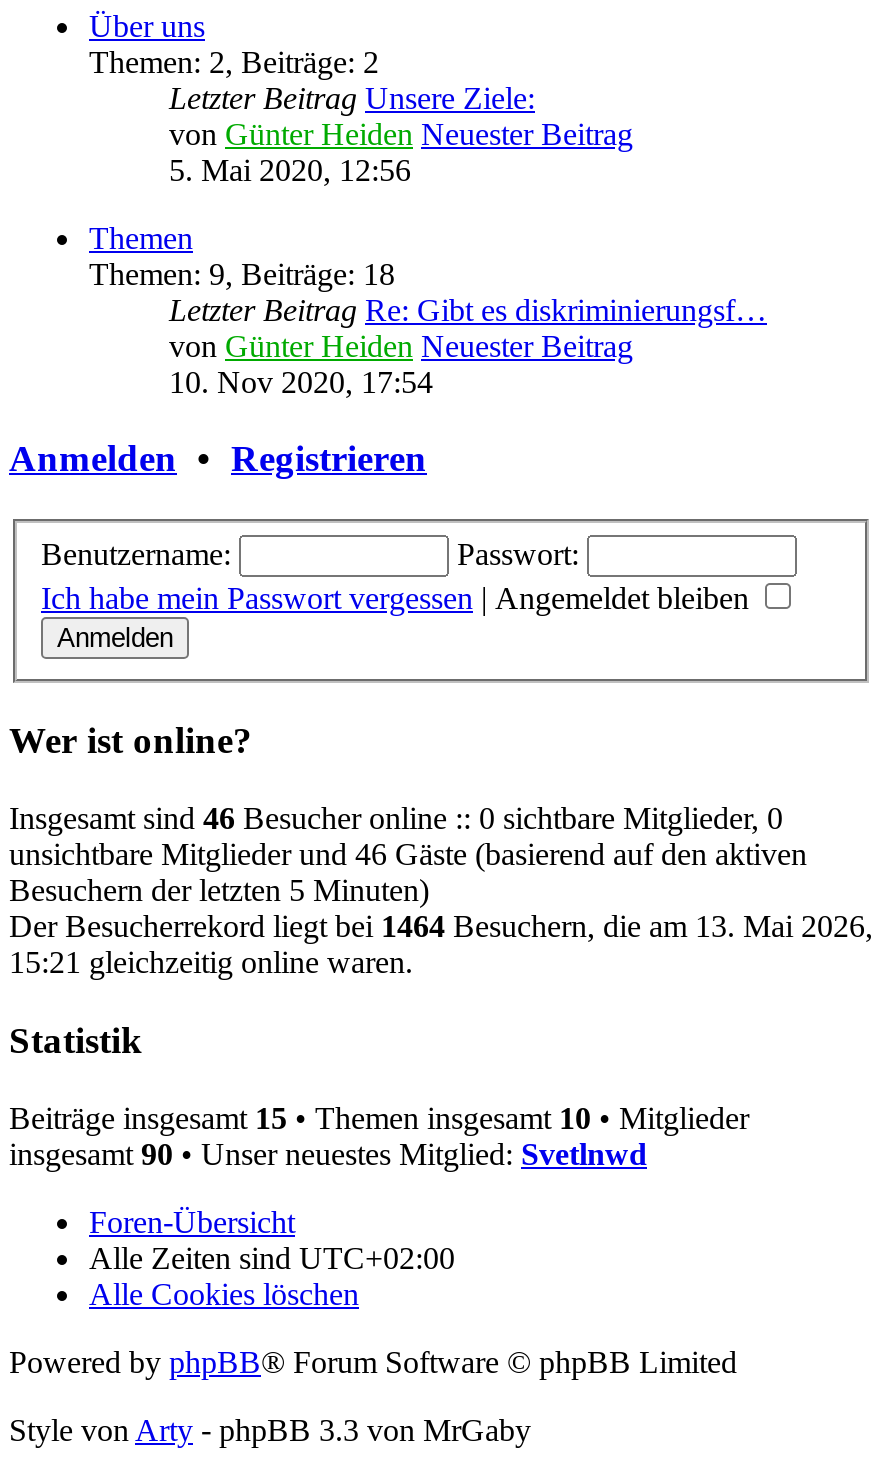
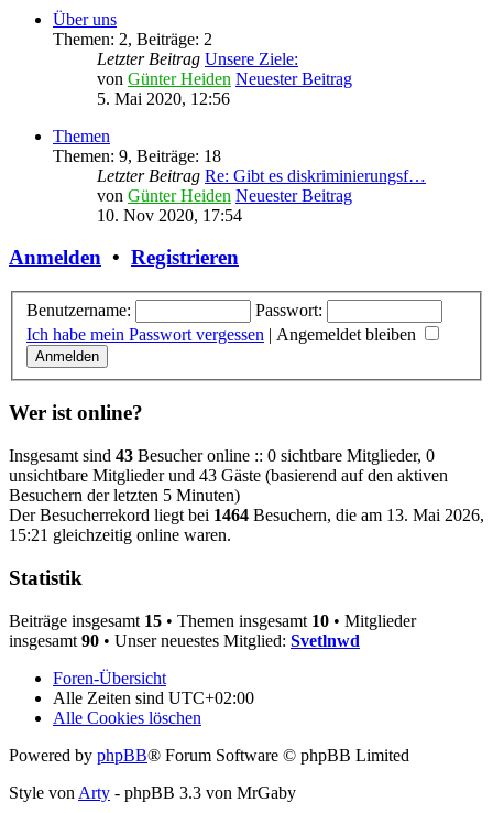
[9,801,783,835] Insgesamt sind 46 Besucher online :: 0 sichtbare Mitglieder, 0 -> [9,446,435,465] Insgesamt sind 43 Besucher online :: 0 sichtbare Mitglieder, 0
[9,837,807,871] unsichtbare Mitglieder und 46 Gäste (basierend auf den aktiven -> [9,466,448,485] unsichtbare Mitglieder und 43 Gäste (basierend auf den aktiven

